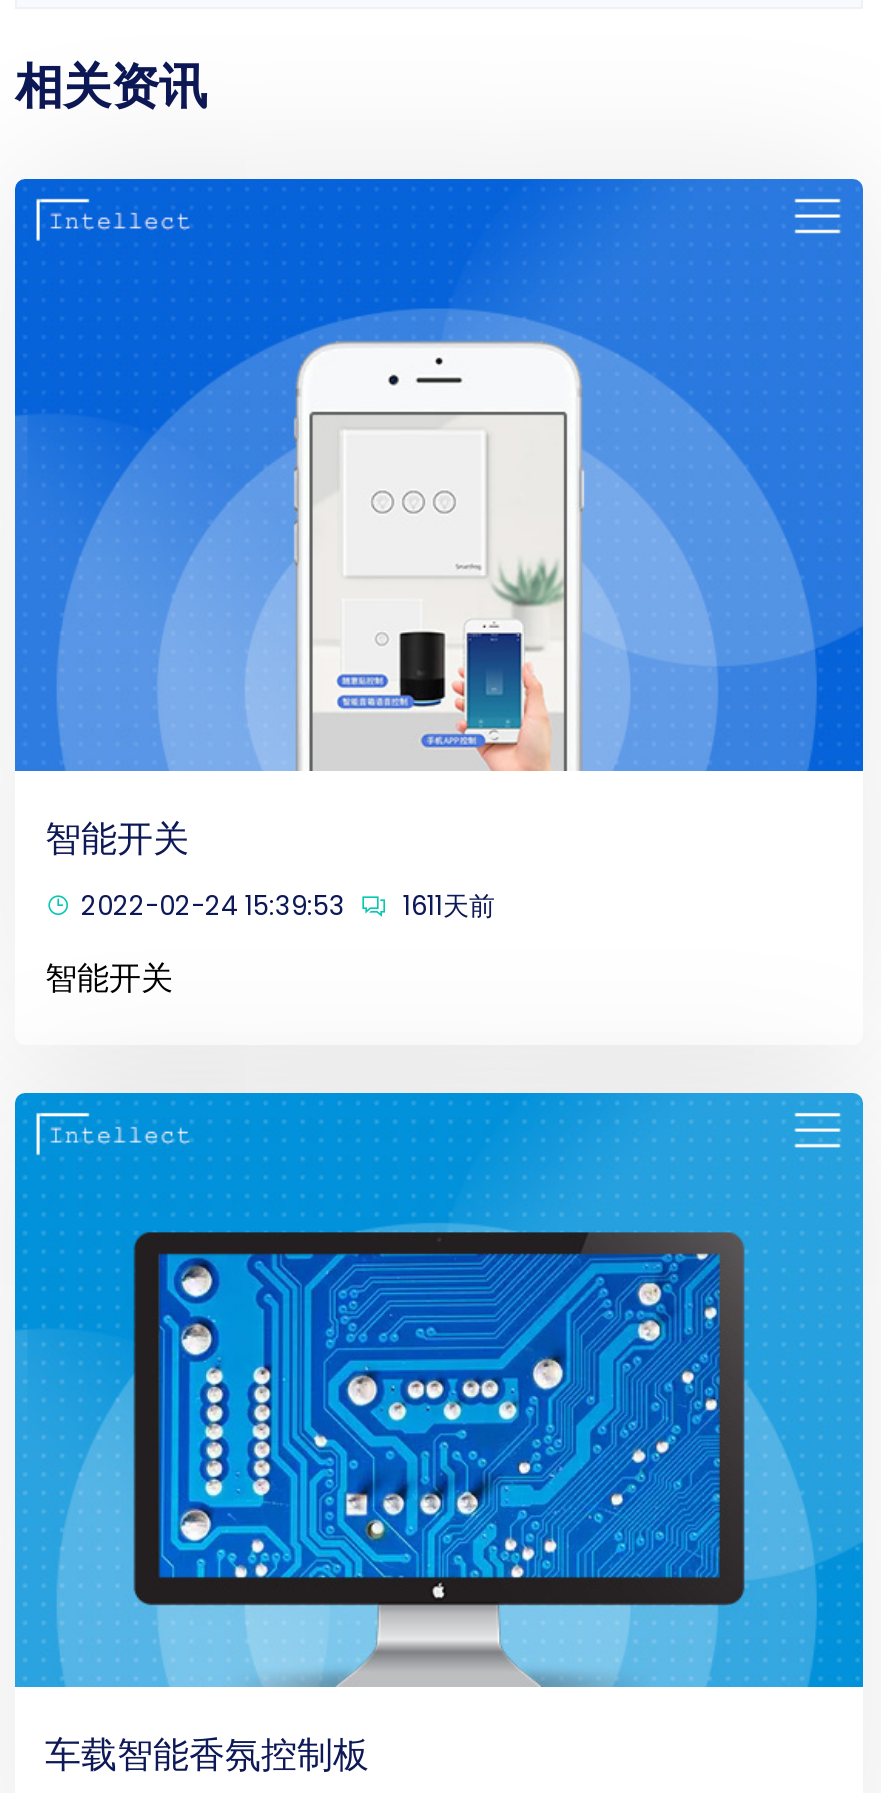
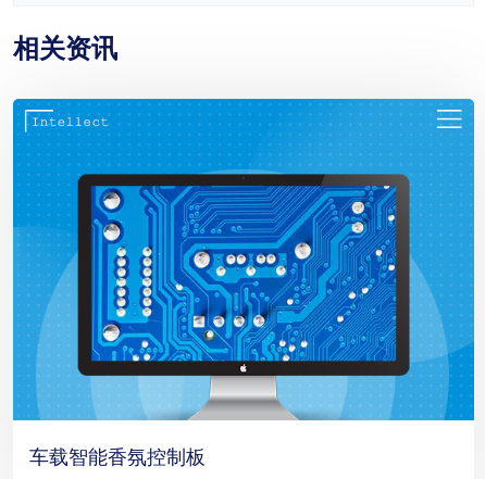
[15,179,863,1002] [image] | 智能开关 | 2022-02-24 15:39:53 | 1611天前 | 智能开关 -> none

